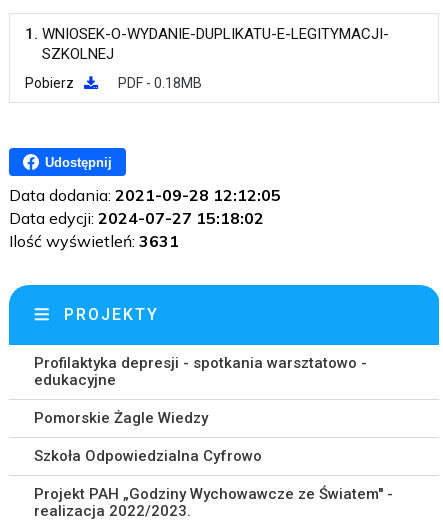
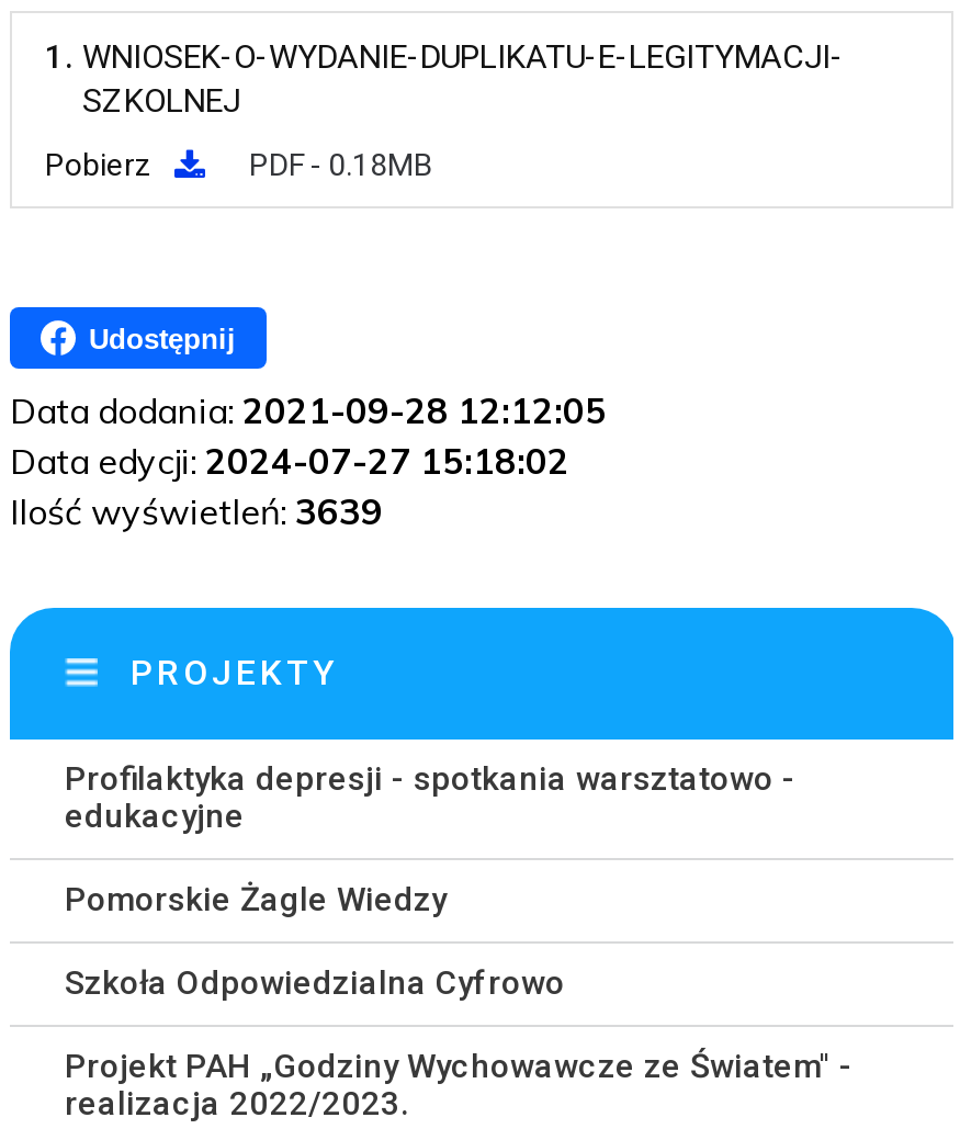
[9,231,179,251] Ilość wyświetleń: 3631 -> [10,489,383,533] Ilość wyświetleń: 3639

